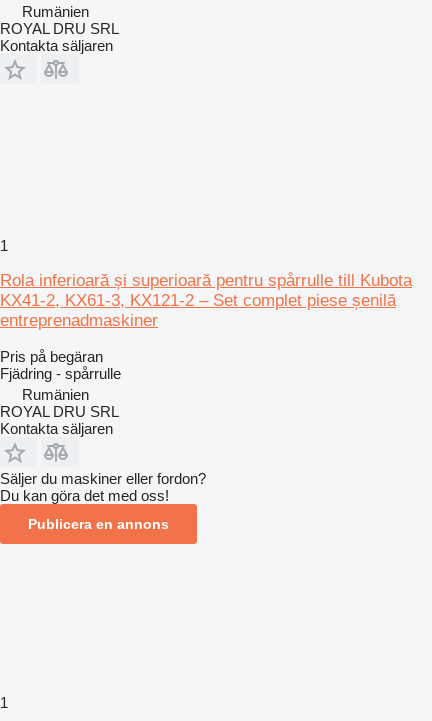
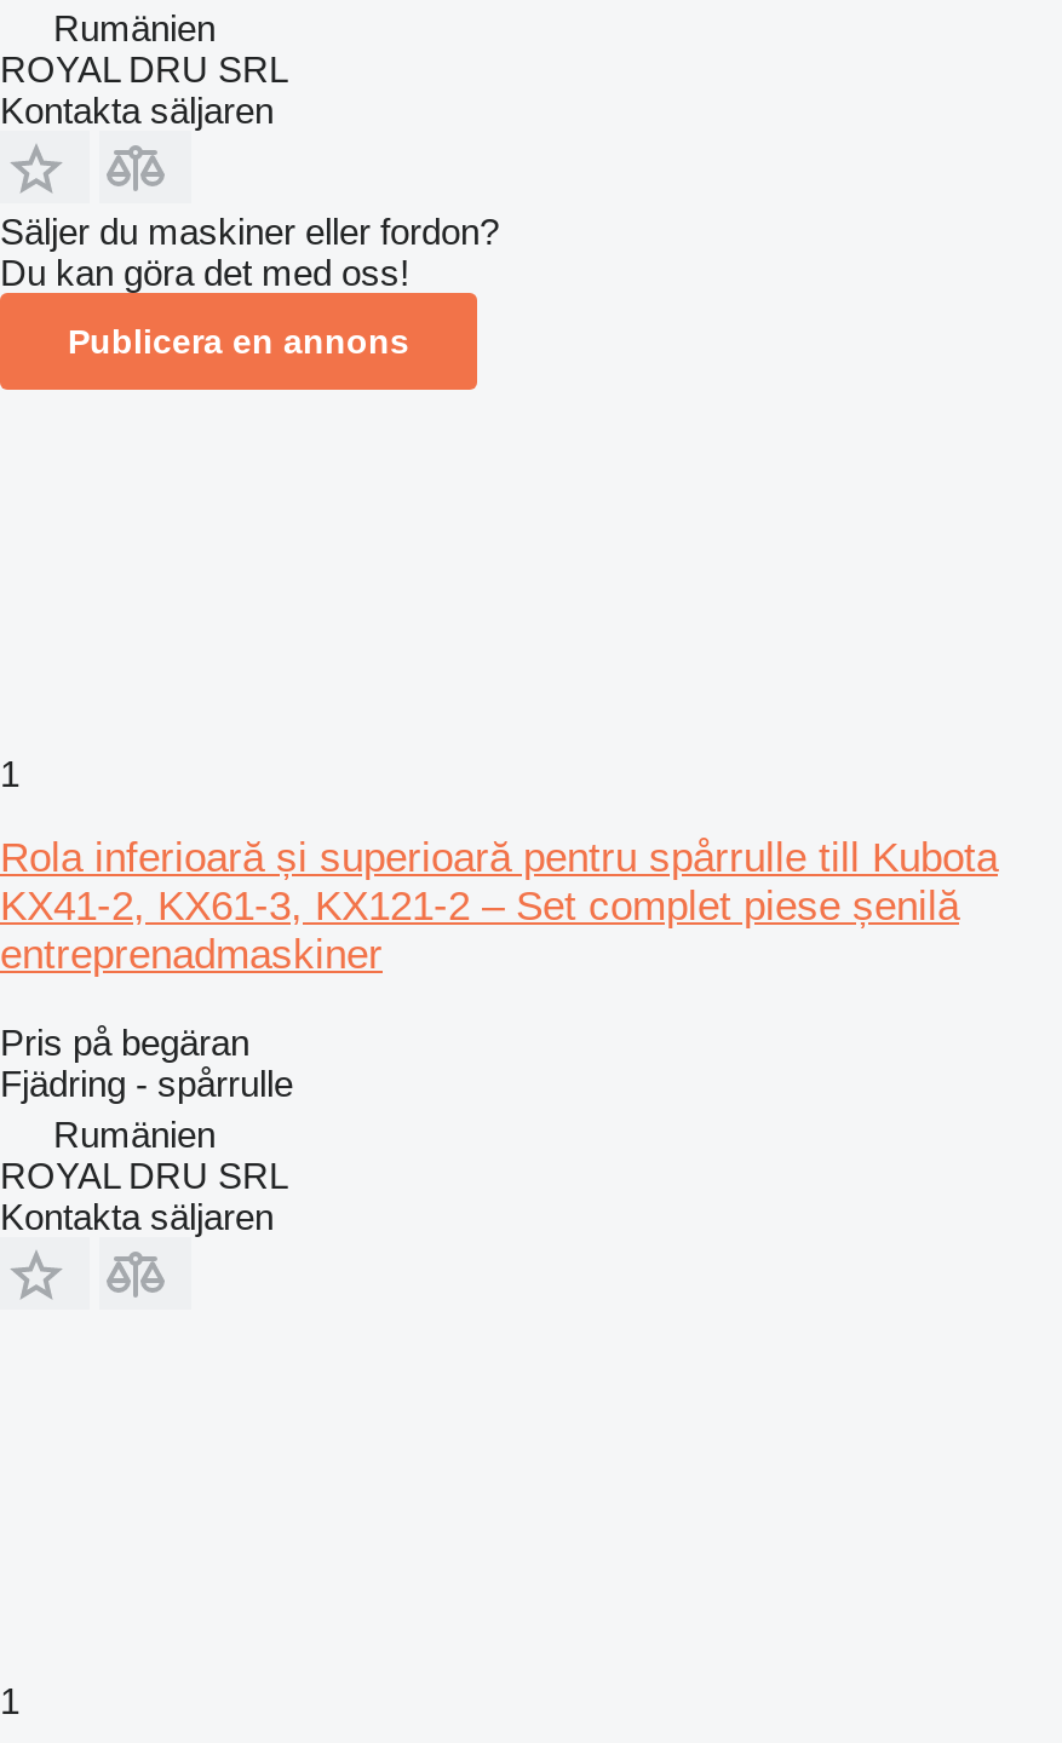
moved [0,237,412,437] -> [0,753,998,1237]: 1 | Rola inferioară și superioară pentru spårrulle till Kubota | KX41-2, KX61-3, KX121-2 – Set complet piese șenilă | ... | ROYAL DRU SRL | Kontakta säljaren
moved [0,470,206,532] -> [0,210,499,360]: Säljer du maskiner eller fordon? | Du kan göra det med oss! | Publicera en annons

